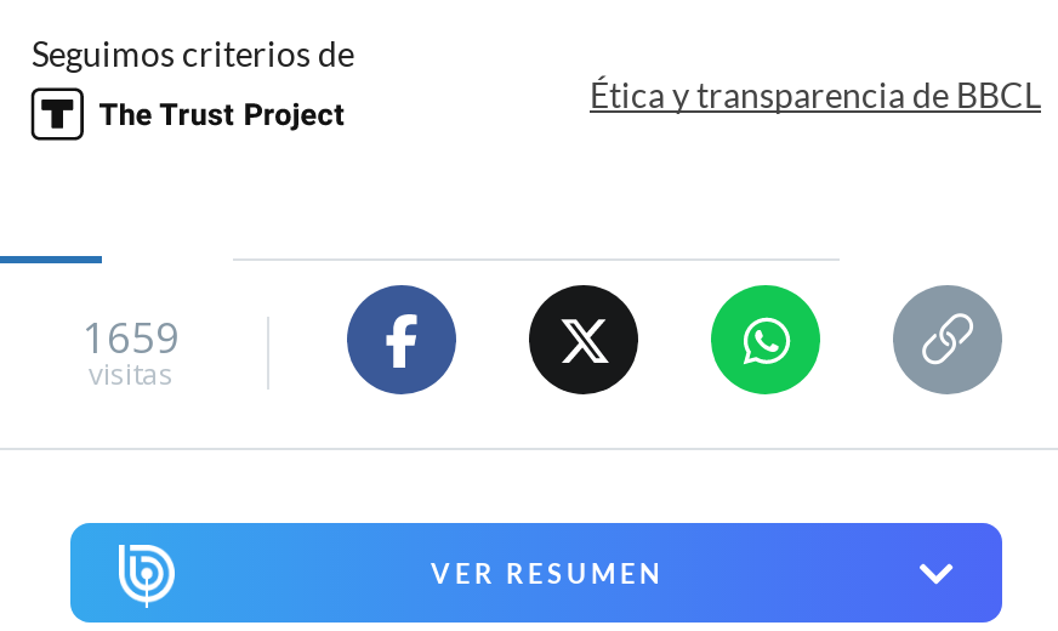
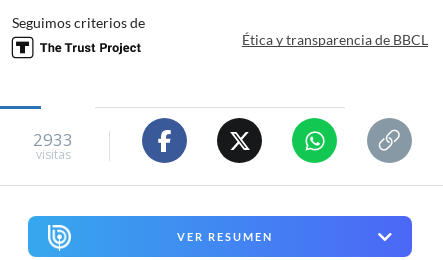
[83,309,180,365] 1659 -> [33,128,73,151] 2933

